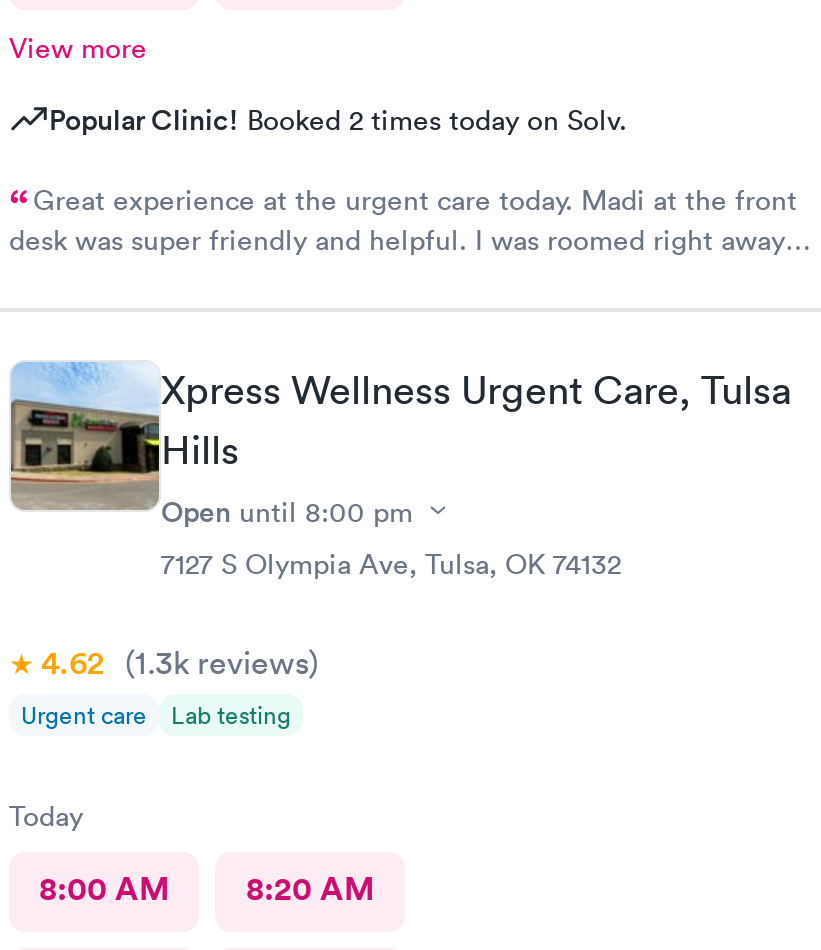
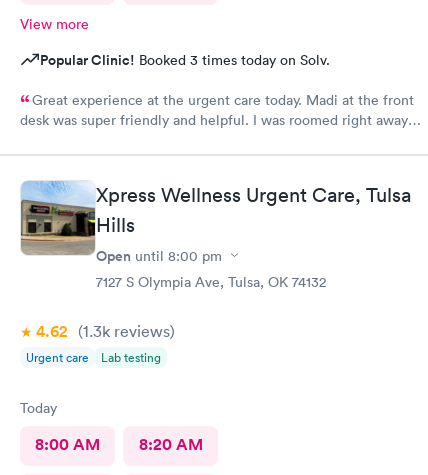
[49,100,627,140] Popular Clinic! Booked 2 times today on Solv. -> [40,50,330,70] Popular Clinic! Booked 3 times today on Solv.

